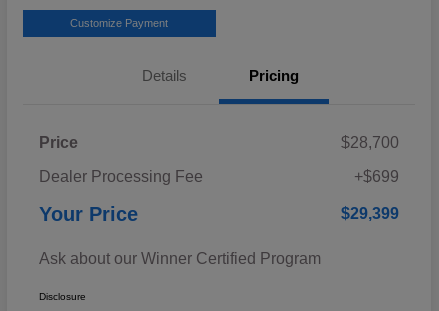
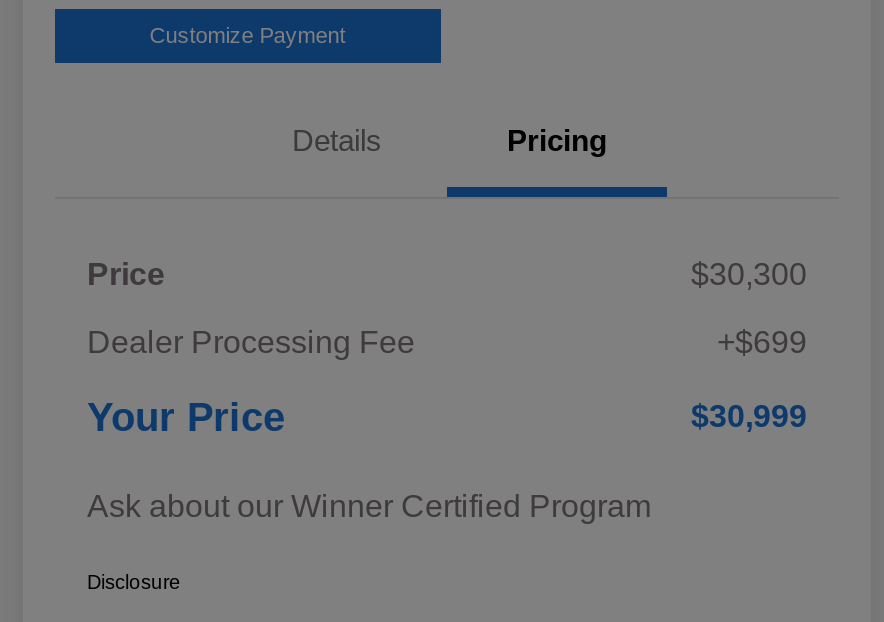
[341,134,399,151] $28,700 -> [691,257,807,291] $30,300
[341,205,399,222] $29,399 -> [691,399,807,433] $30,999

